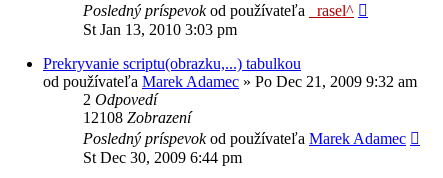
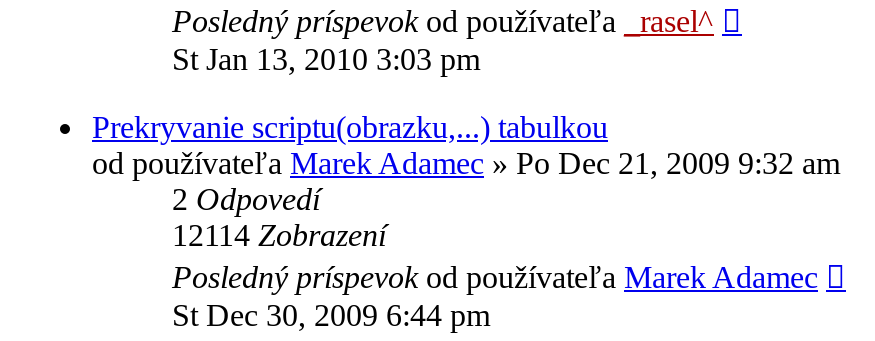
[83,109,191,126] 12108 Zobrazení -> [172,218,386,252] 12114 Zobrazení

